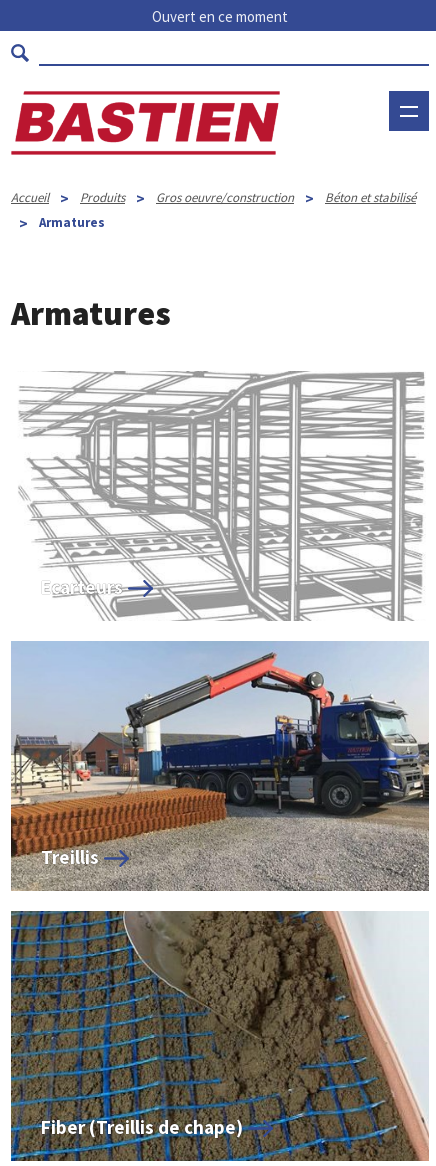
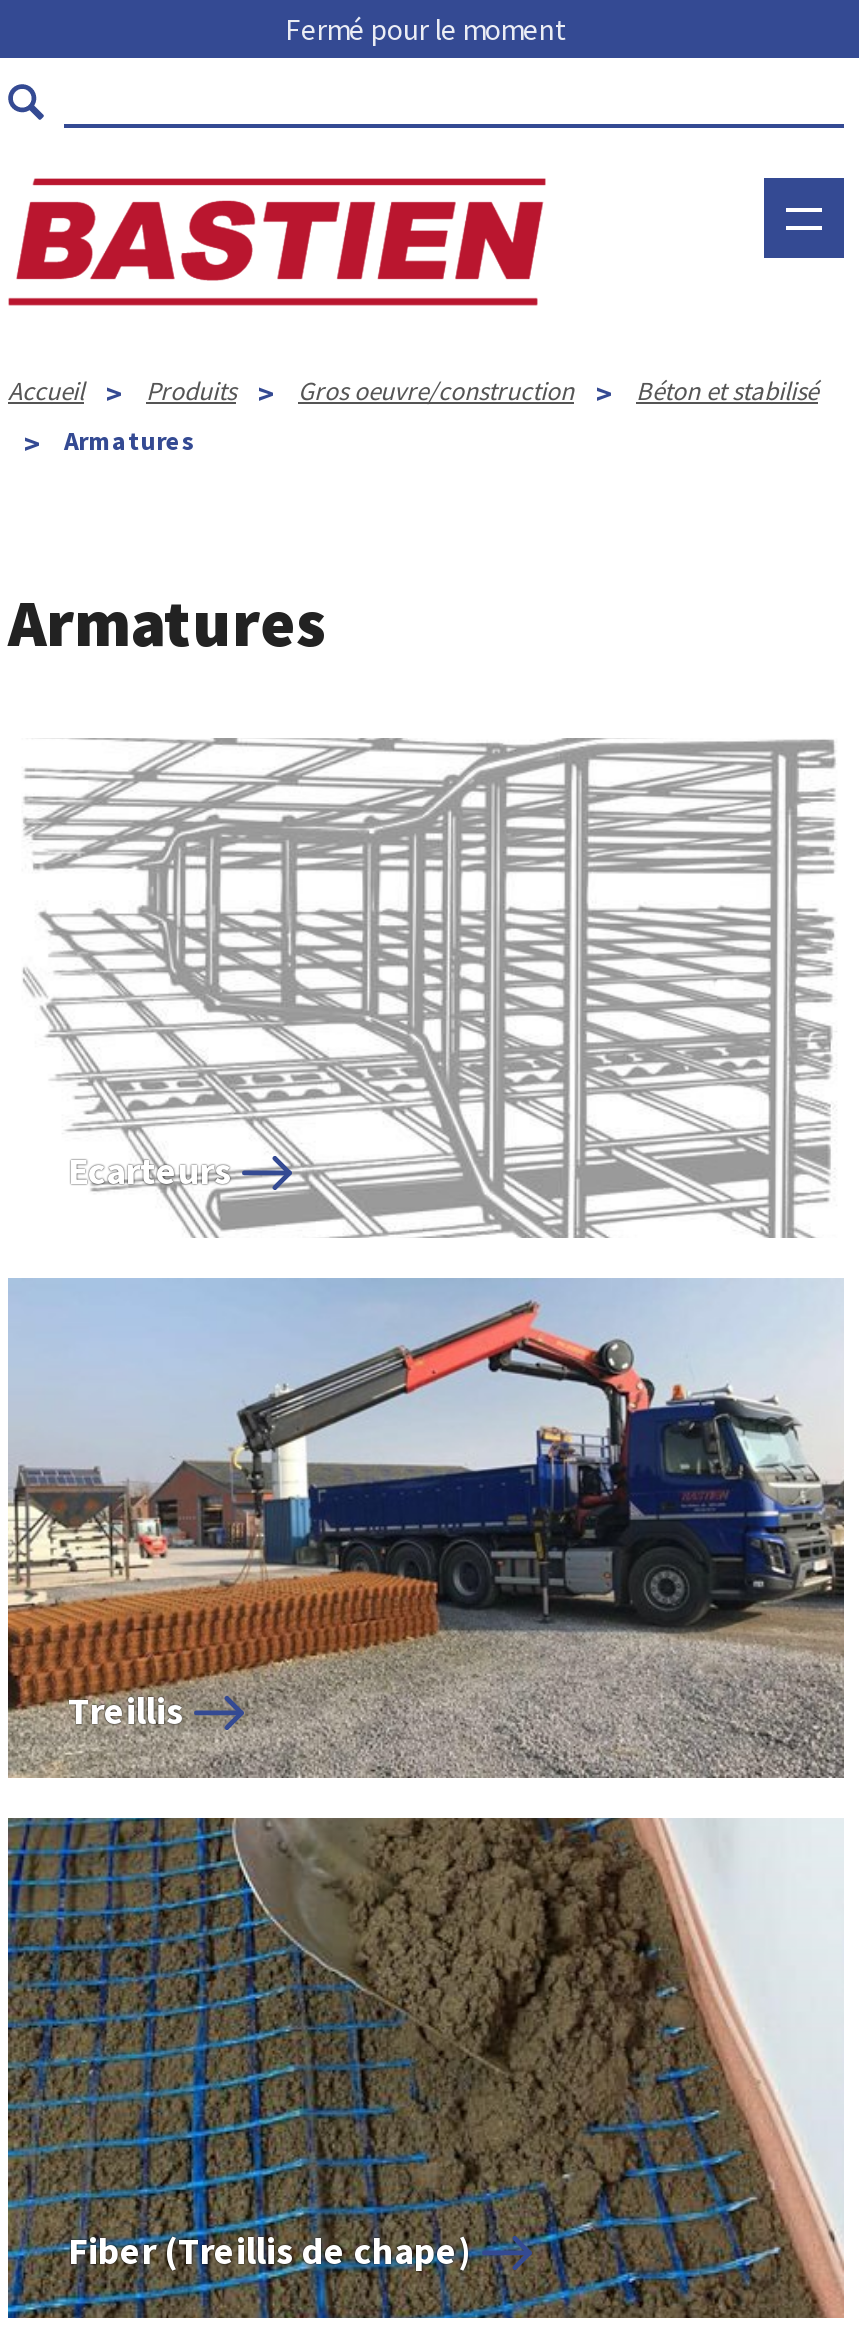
[152,7,288,26] Ouvert en ce moment -> [285,10,567,48] Fermé pour le moment

